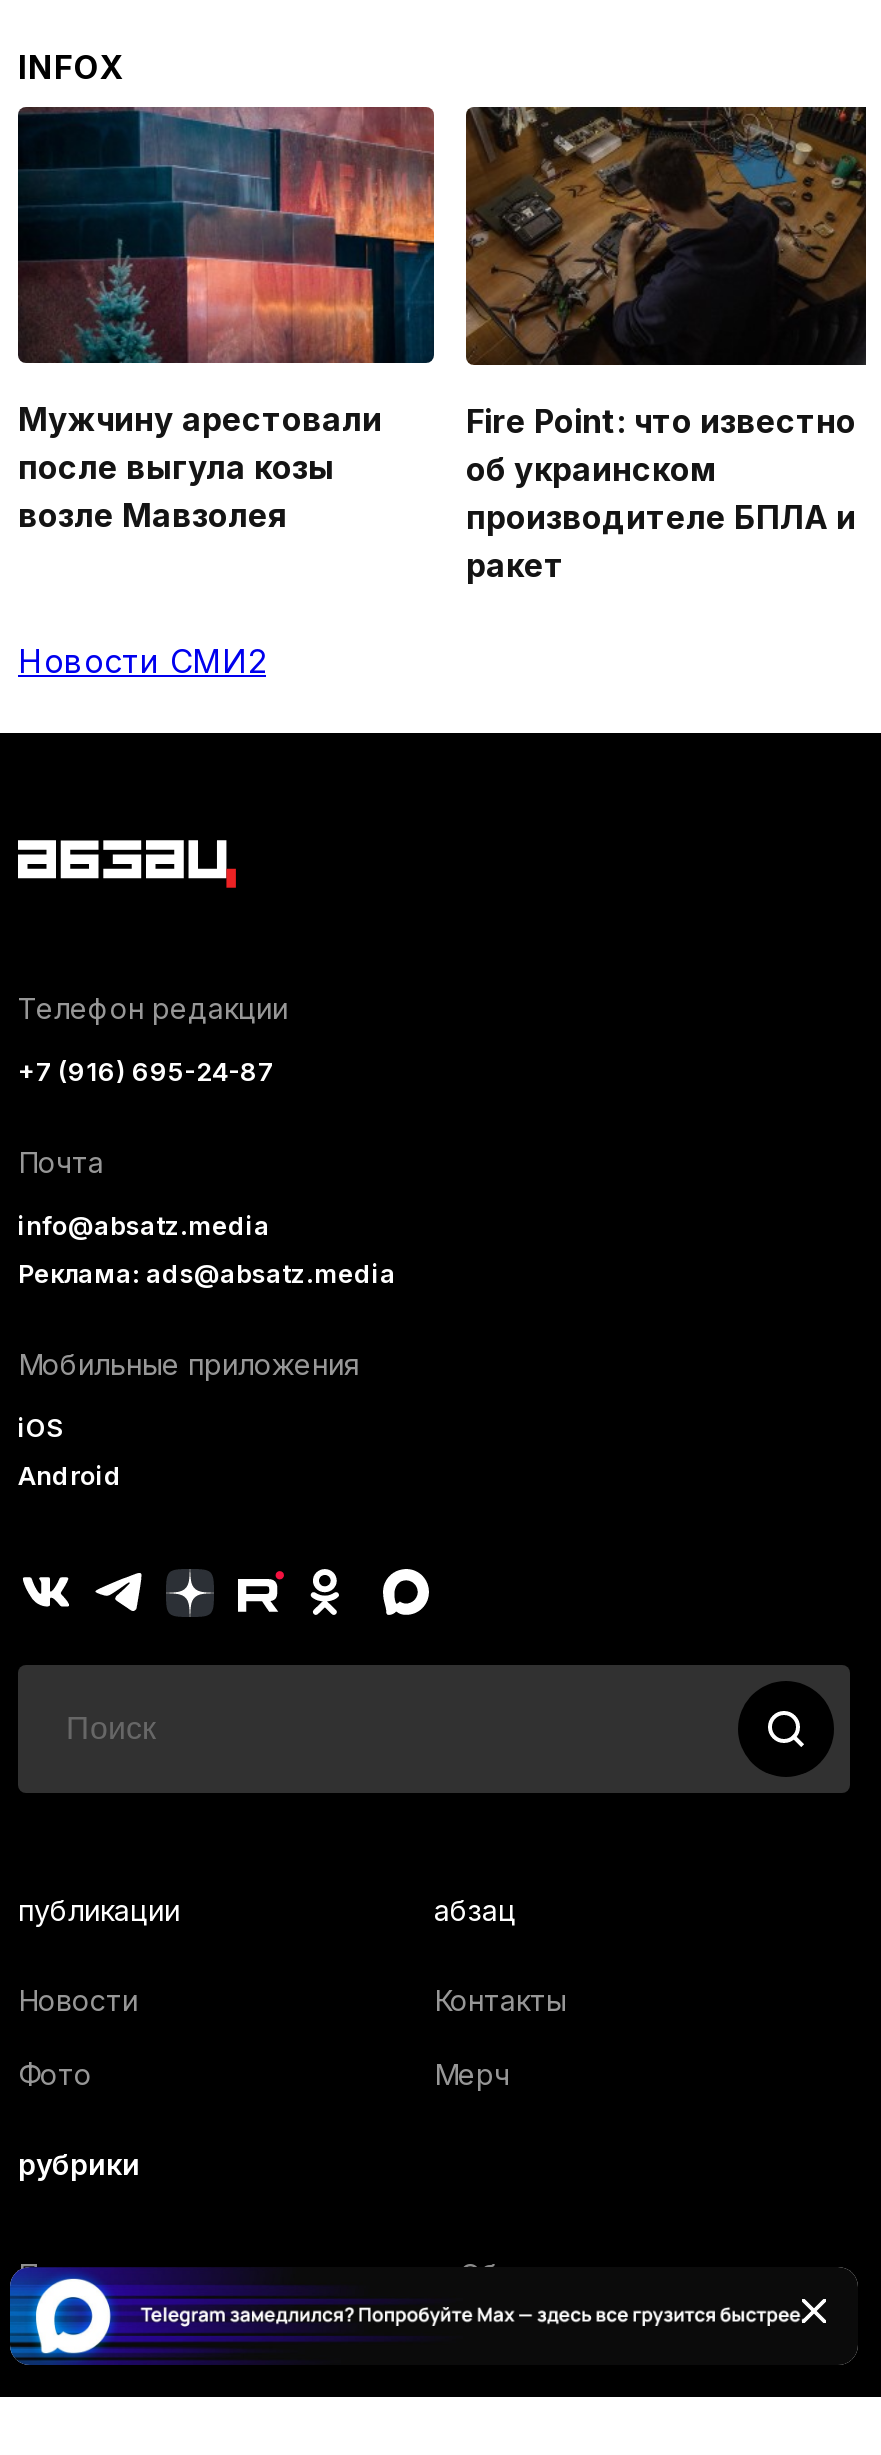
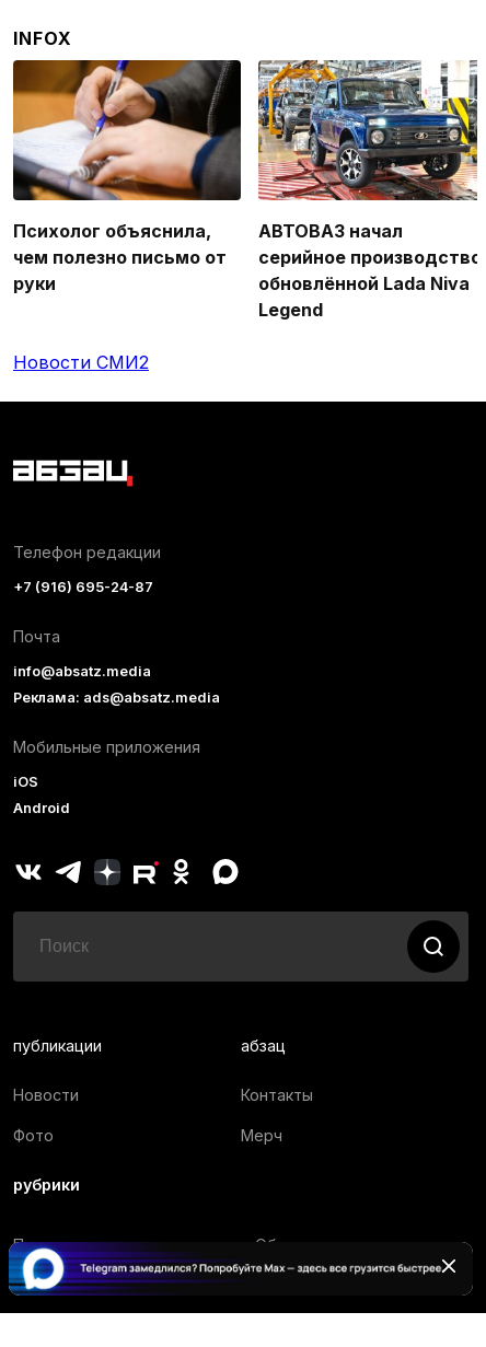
[16,105,436,536] [image] | Мужчину арестовали | после выгула козы | возле Мавзолея -> [12,59,242,295] [image] | Психолог объяснила, | чем полезно письмо от | руки
[464,105,868,585] [image] | Fire Point: что известно | об украинском | производителе БПЛА и | ракет -> [257,60,482,321] [image] | АВТОВАЗ начал | серийное производство | обновлённой Lada Niva | Legend

